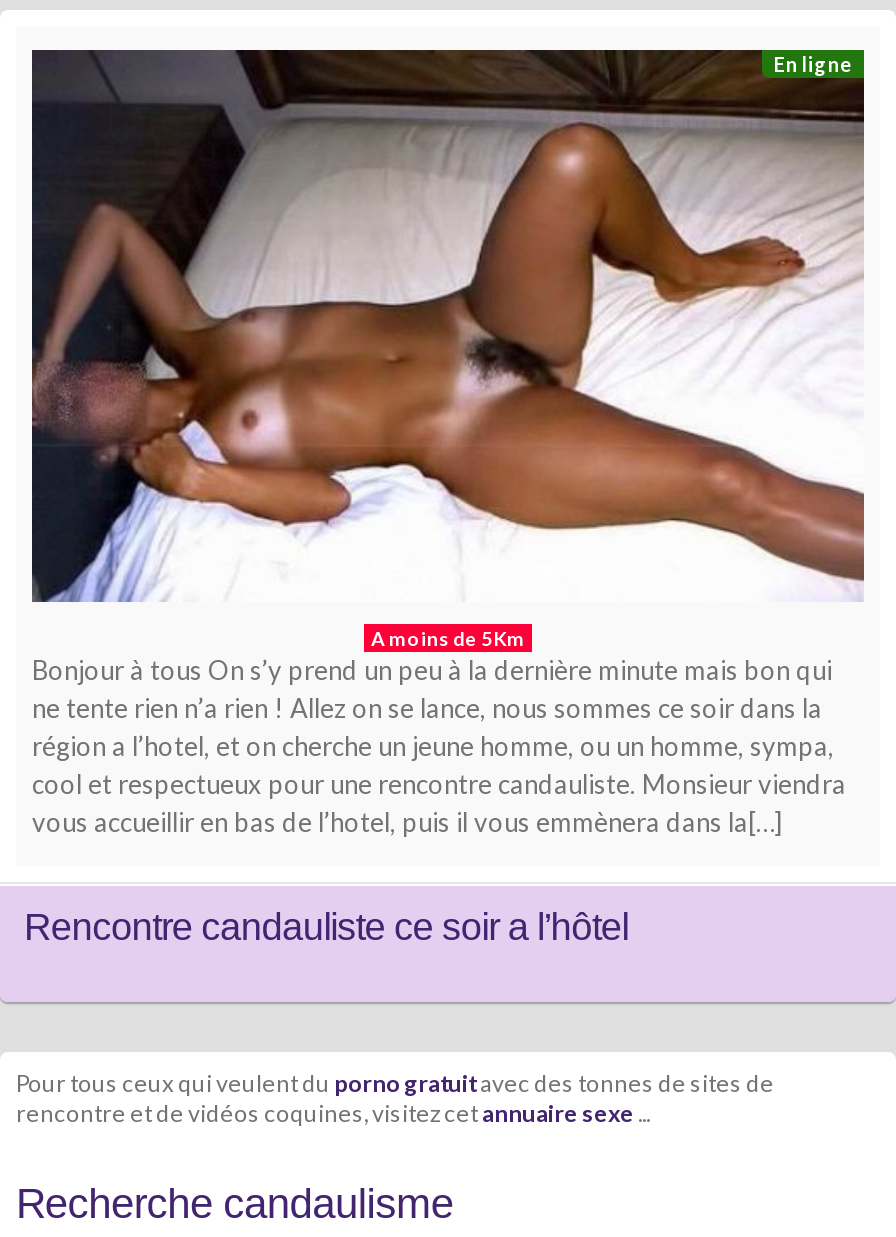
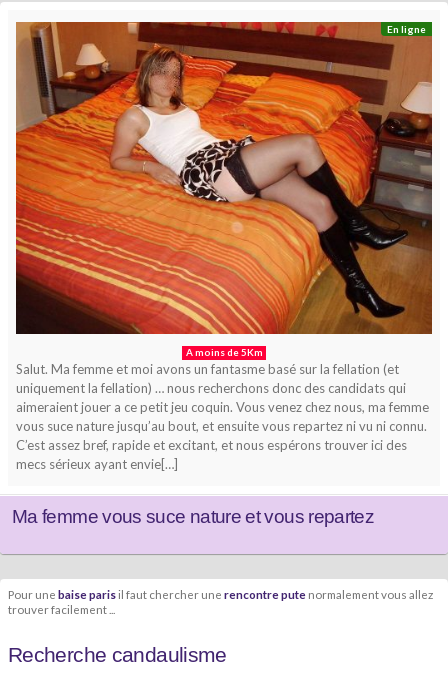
[30,48,866,838] [image] | Bonjour à tous On s’y prend un peu à la dernière minute mais bon qui | ne tente rien n’a rien ! Allez on se lance, nous sommes ce soir dans la | région a l’hotel, et on cherche un jeune homme, ou un homme, sympa, | cool et respectueux pour une rencontre candauliste. Monsieur viendra | vous accueillir en bas de l’hotel, puis il vous emmènera dans la[…] -> [15,21,433,472] [image] | Salut. Ma femme et moi avons un fantasme basé sur la fellation (et | uniquement la fellation) … nous recherchons donc des candidats qui | aimeraient jouer a ce petit jeu coquin. Vous venez chez nous, ma femme | vous suce nature jusqu’au bout, et ensuite vous repartez ni vu ni connu. | C’est assez bref, rapide et excitant, et nous espérons trouver ici des | mecs sérieux ayant envie[…]
[24,906,628,948] Rencontre candauliste ce soir a l’hôtel -> [12,506,374,527] Ma femme vous suce nature et vous repartez
[16,1068,774,1126] Pour tous ceux qui veulent du porno gratuitavec des tonnes de sites de | rencontre et de vidéos coquines, visitez cet annuaire sexe... -> [8,587,433,616] Pour une baise paris il faut chercher une rencontre pute normalement vous allez | trouver facilement ...

